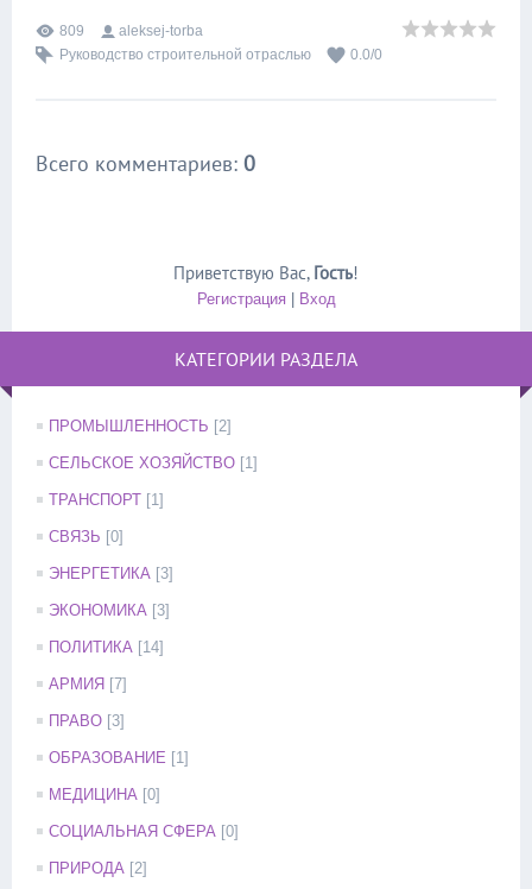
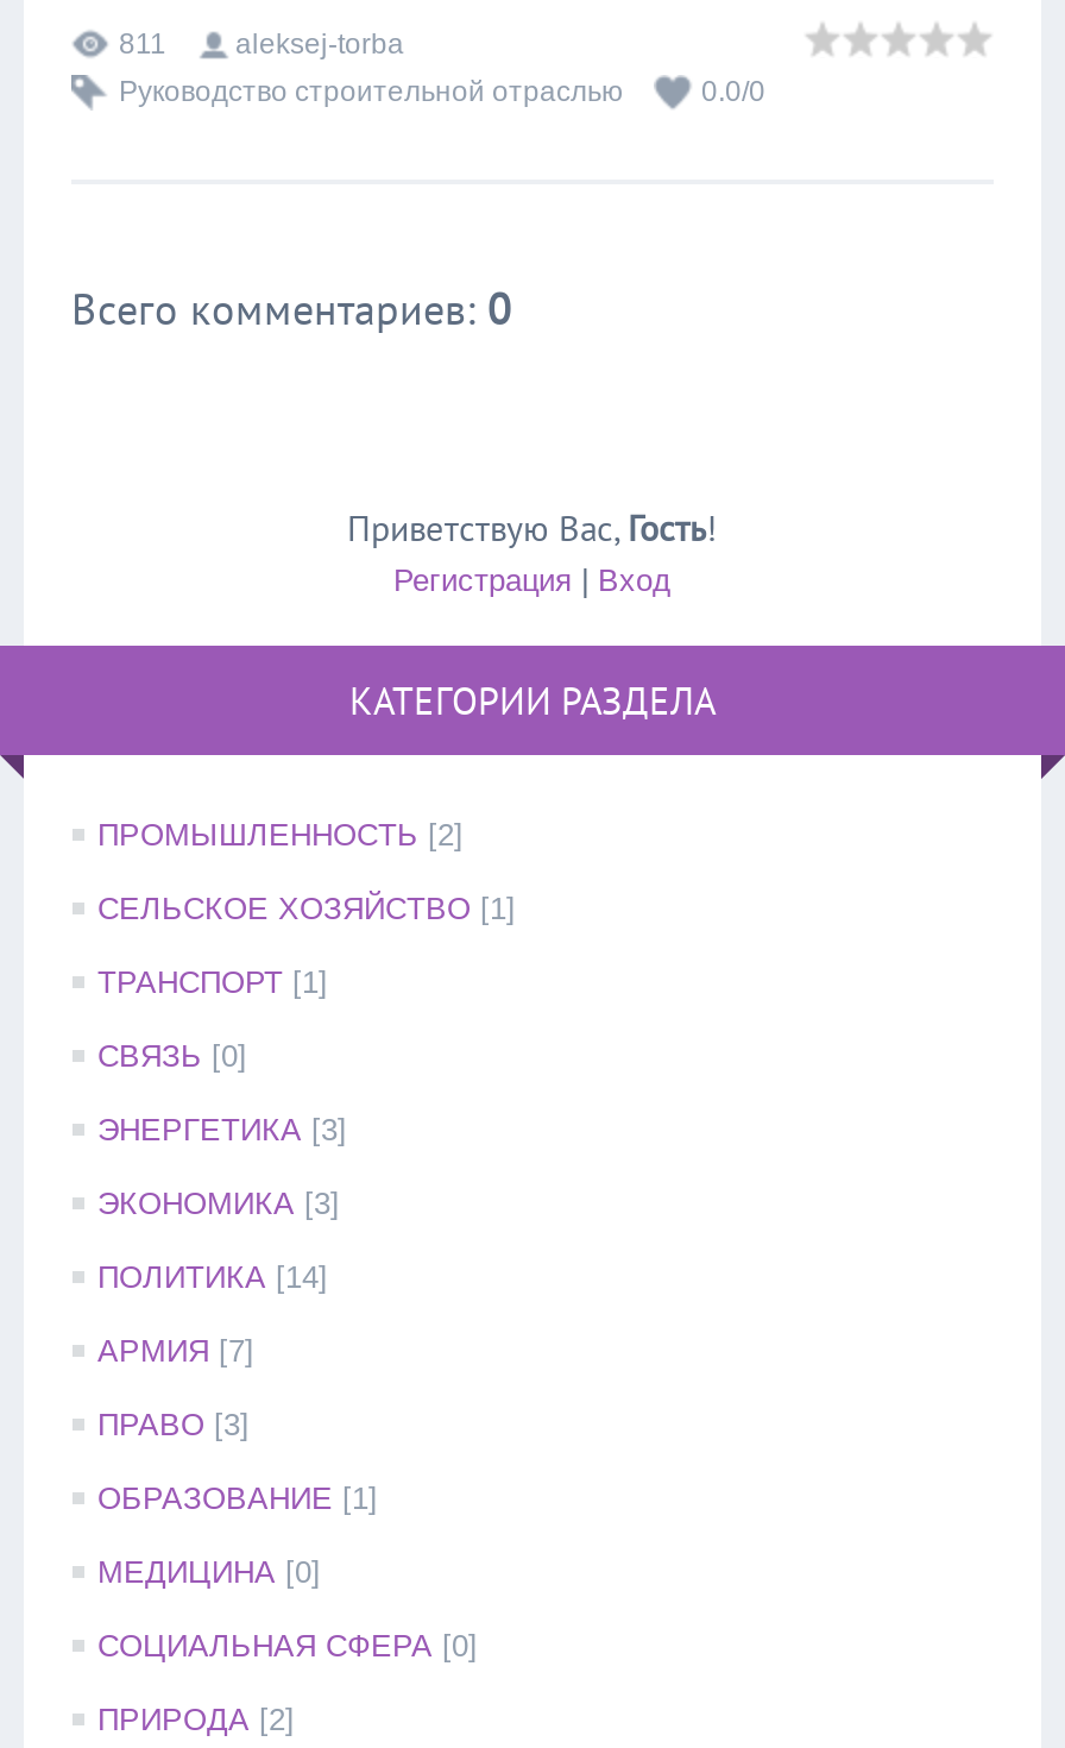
[59,23,84,39] 809 -> [119,27,166,61] 811

